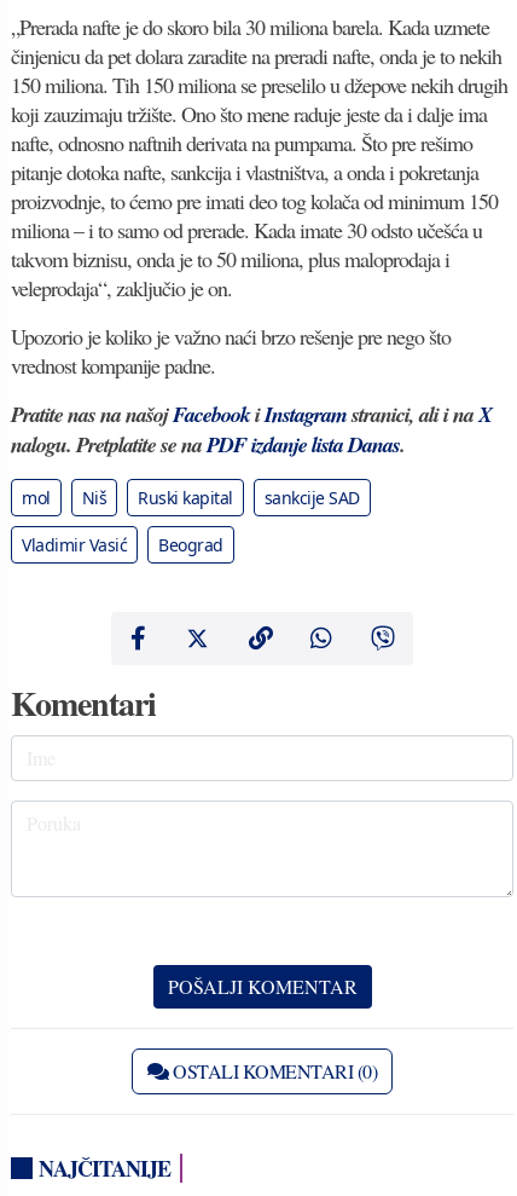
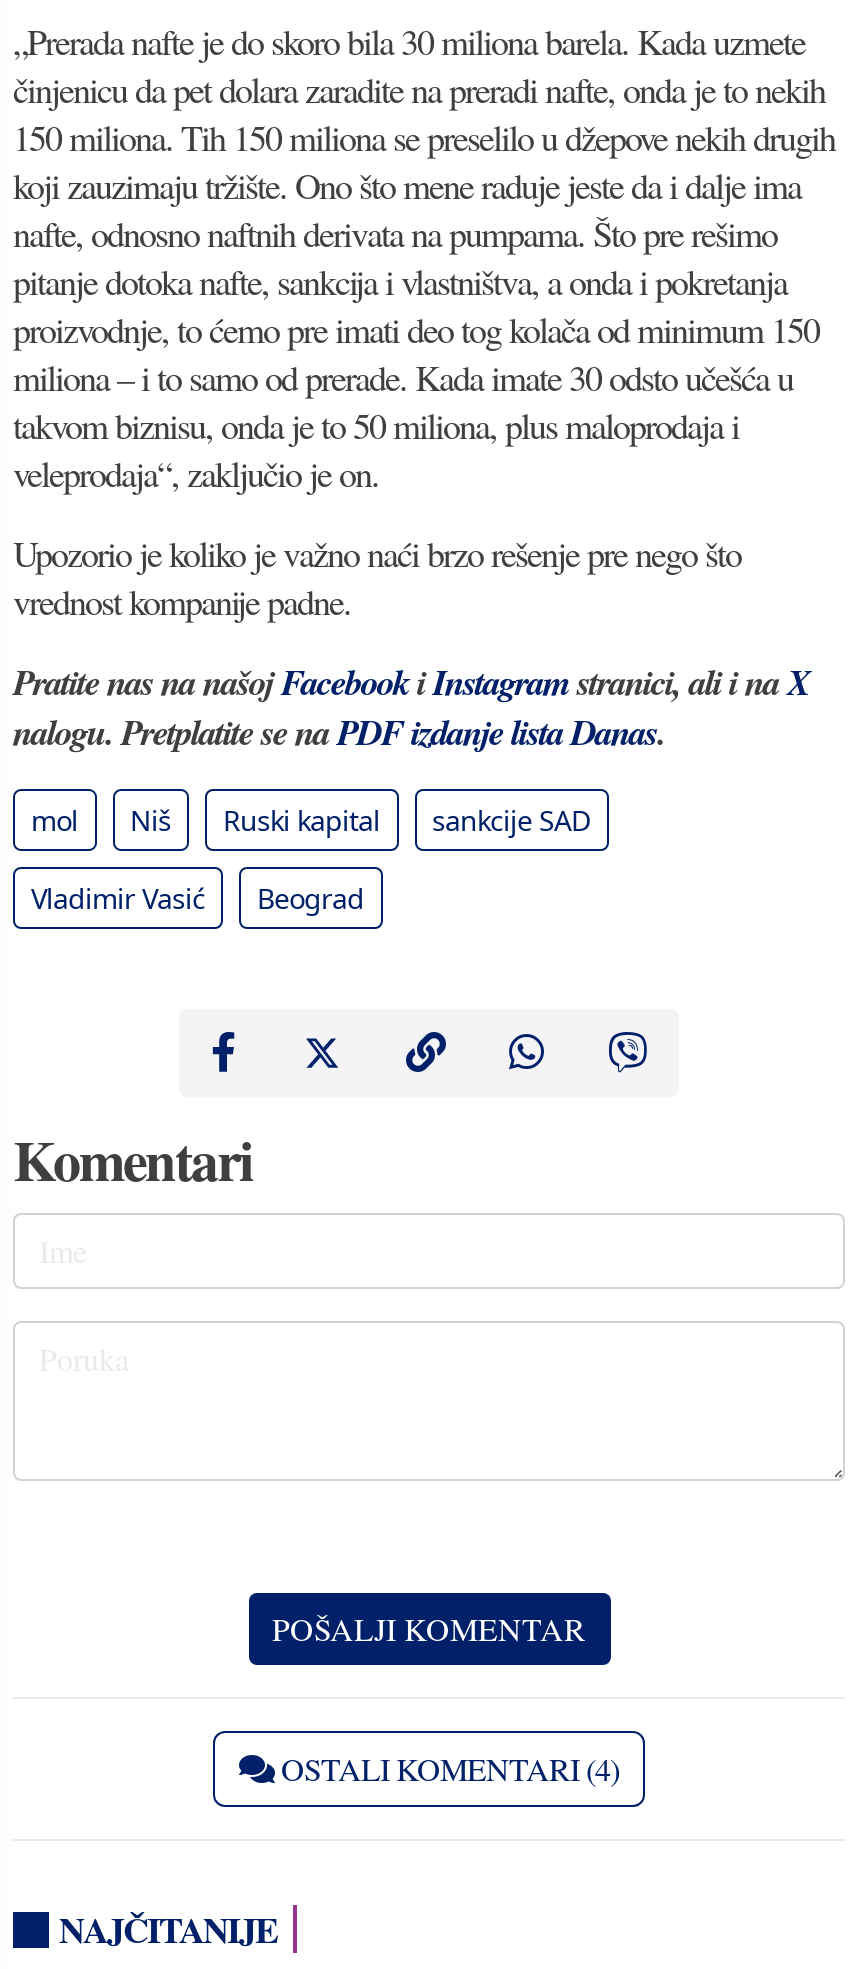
[173,1058,377,1084] OSTALI KOMENTARI (0) -> [281,1747,619,1789] OSTALI KOMENTARI (4)

